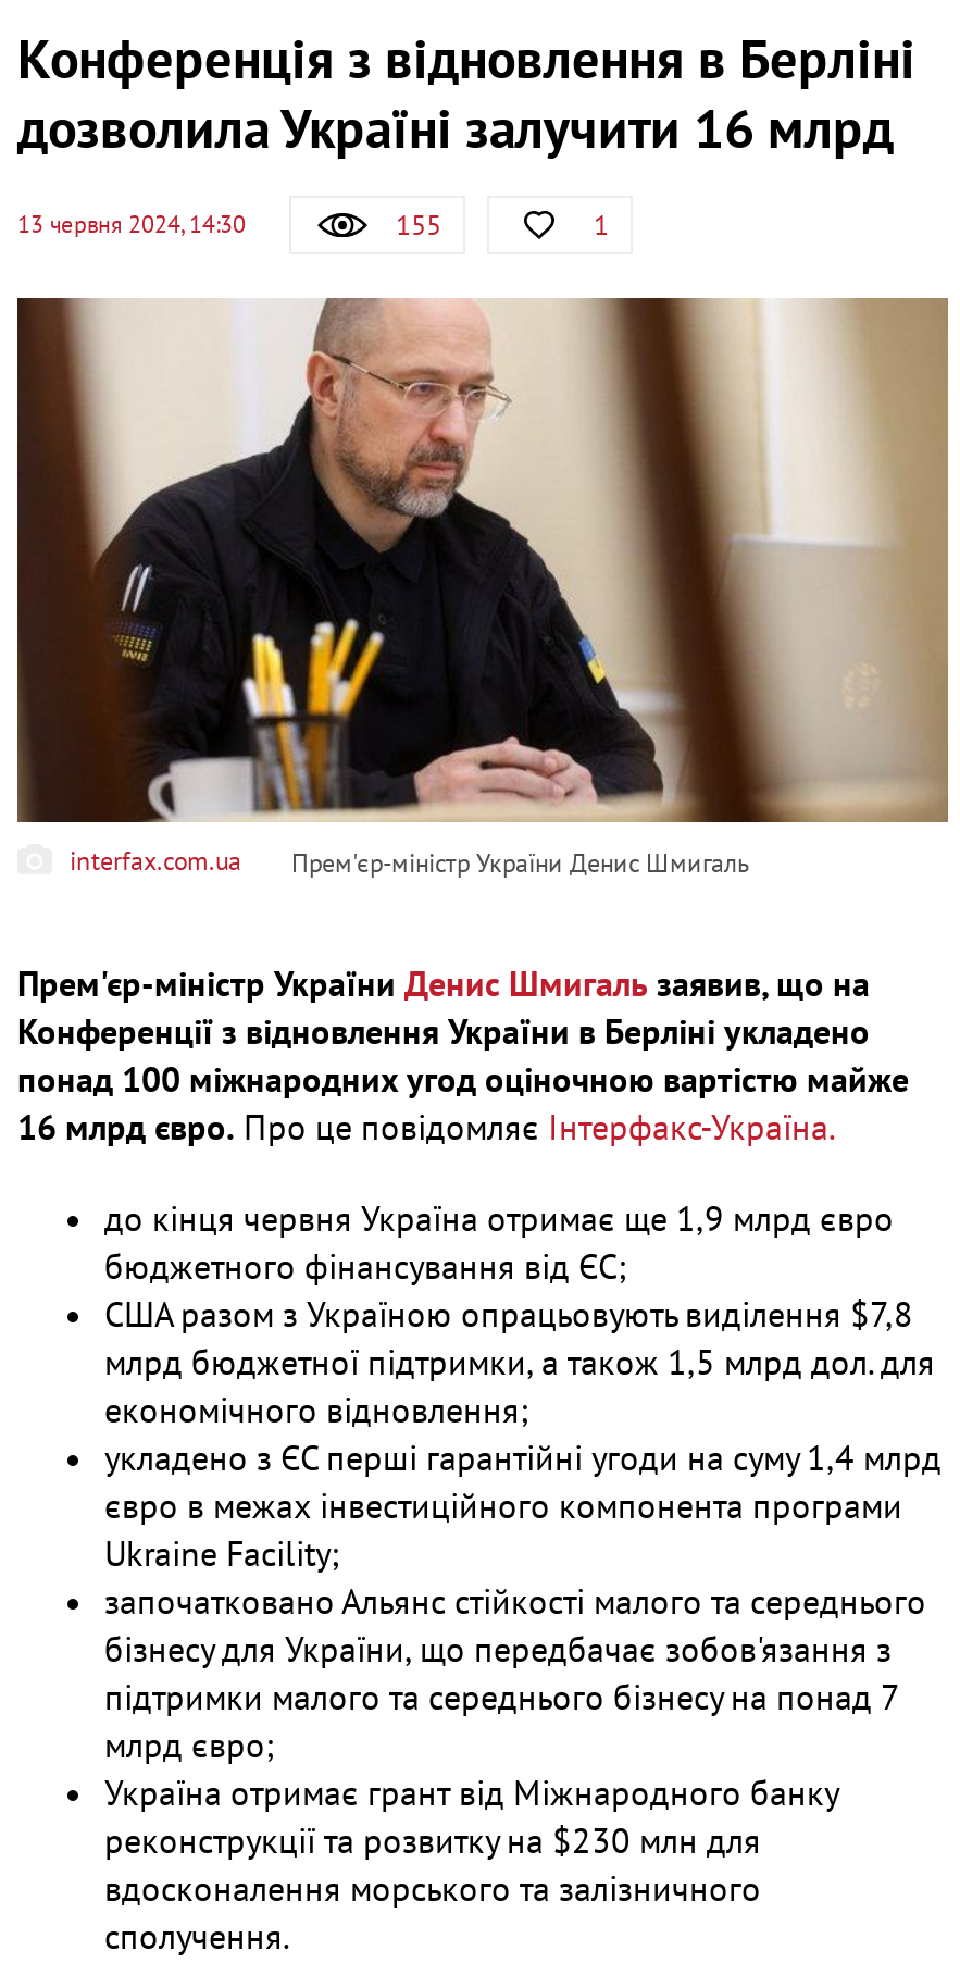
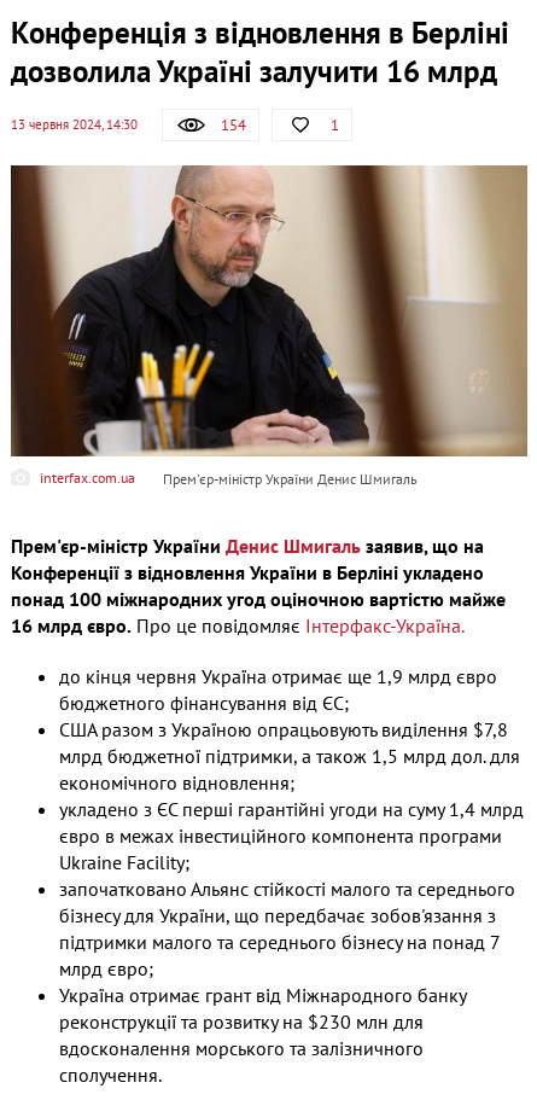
[396,207,441,244] 155 -> [221,115,246,136] 154

